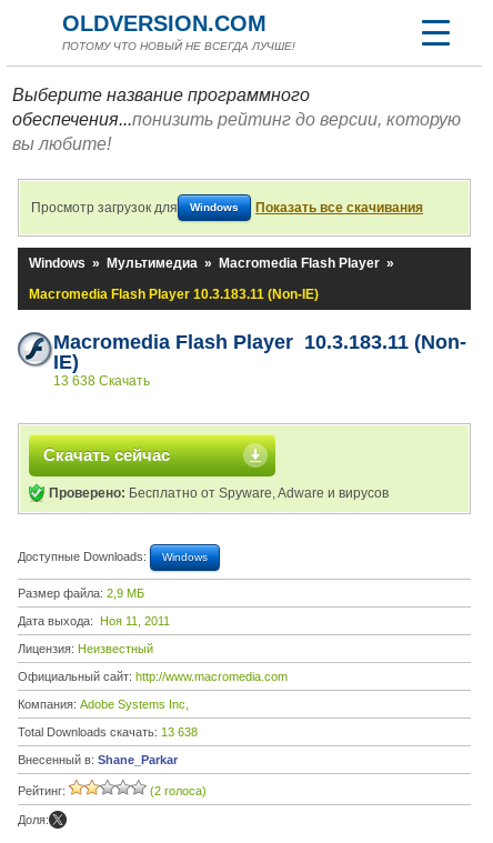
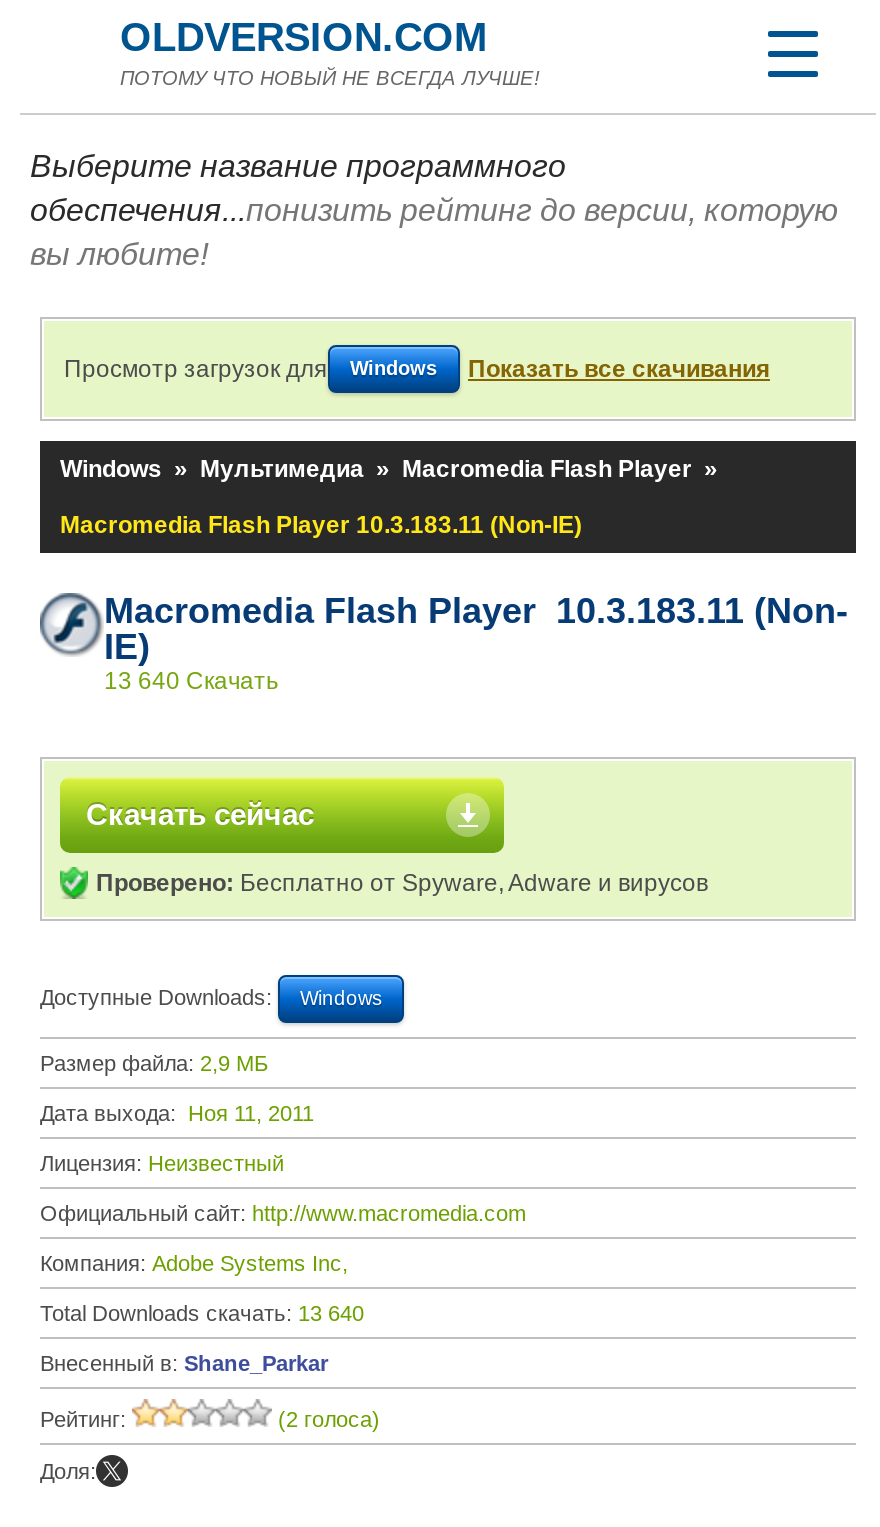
[53,373,150,389] 13 638 Скачать -> [104,667,278,695] 13 640 Скачать
[18,725,198,739] Total Downloads скачать: 13 638 -> [40,1301,364,1325] Total Downloads скачать: 13 640

